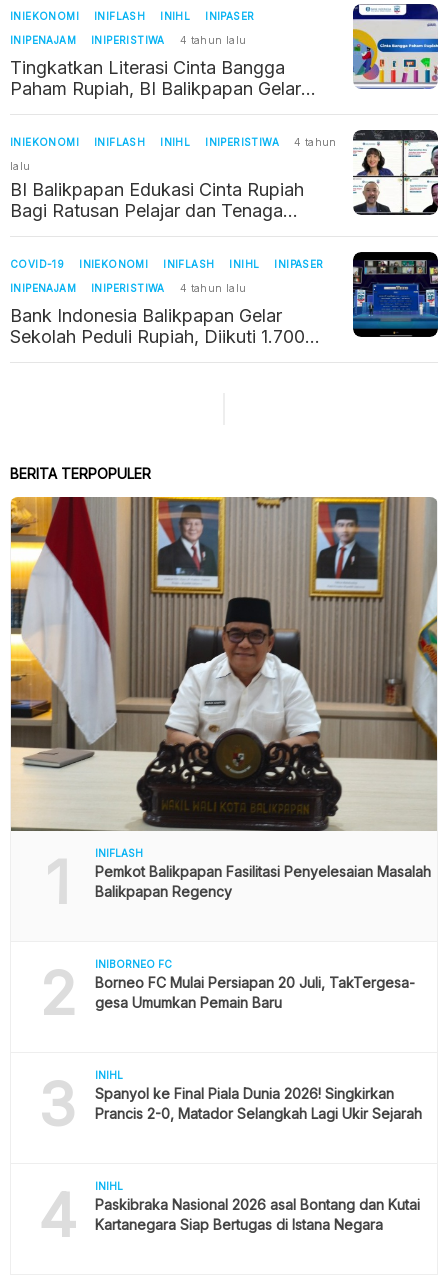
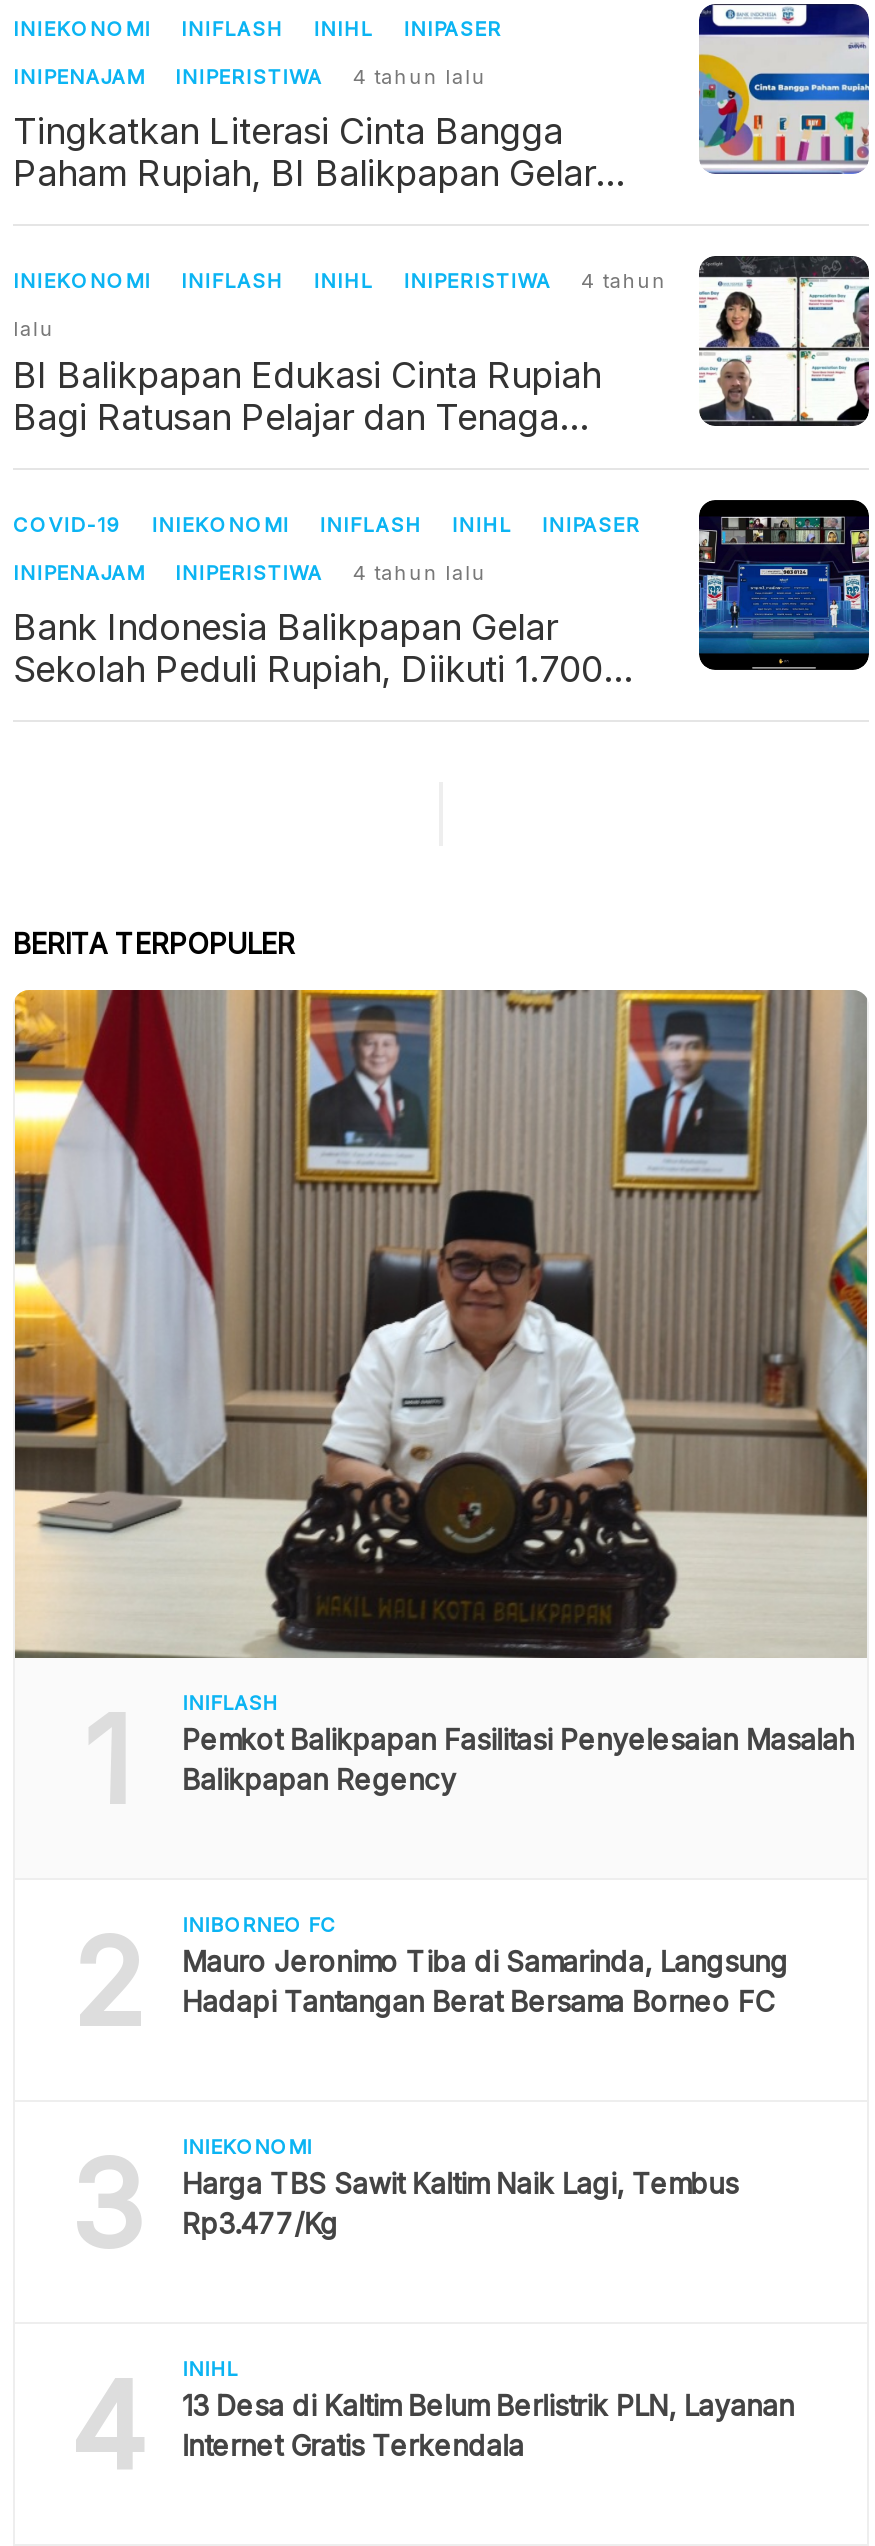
[95,973,415,1010] Borneo FC Mulai Persiapan 20 Juli, TakTergesa- | gesa Umumkan Pemain Baru -> [182,1943,788,2017] Mauro Jeronimo Tiba di Samarinda, Langsung | Hadapi Tantangan Berat Bersama Borneo FC
[95,1068,422,1121] INIHL | Spanyol ke Final Piala Dunia 2026! Singkirkan | Prancis 2-0, Matador Selangkah Lagi Ukir Sejarah -> [182,2133,738,2239] INIEKONOMI | Harga TBS Sawit Kaltim Naik Lagi, Tembus | Rp3.477/Kg
[95,1195,420,1232] Paskibraka Nasional 2026 asal Bontang dan Kutai | Kartanegara Siap Bertugas di Istana Negara -> [182,2387,794,2461] 13 Desa di Kaltim Belum Berlistrik PLN, Layanan | Internet Gratis Terkendala

